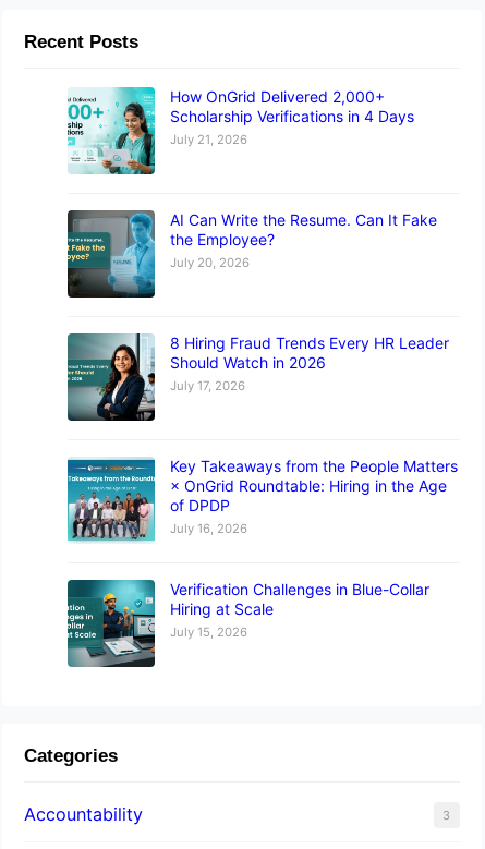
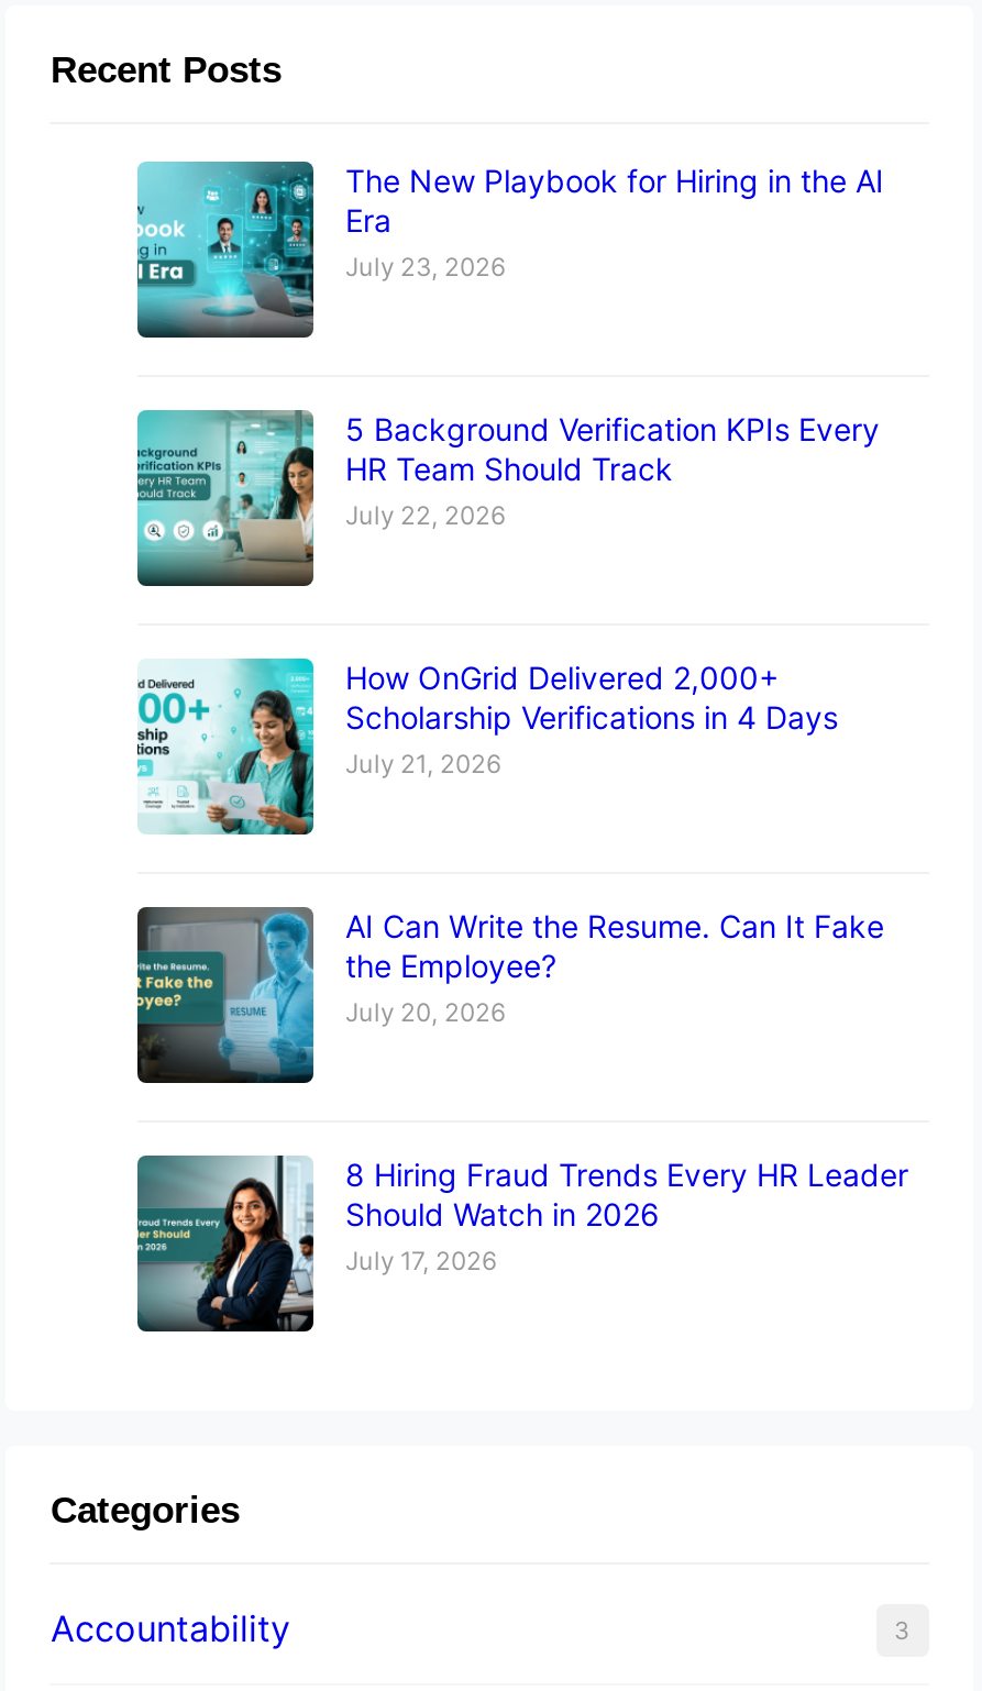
none -> [135,159,884,340] [image] | The New Playbook for Hiring in the AI | Era | July 23, 2026
none -> [135,408,880,586] [image] | 5 Background Verification KPIs Every | HR Team Should Track | July 22, 2026
moved [65,86,450,393] -> [133,656,908,1276]: [image] | How OnGrid Delivered 2,000+ | Scholarship Verifications in 4 Days | ... | Should Watch in 2026 | July 17, 2026
[66,456,458,639] [image] | Key Takeaways from the People Matters | × OnGrid Roundtable: Hiring in the Age | of DPDP | July 16, 2026 | Verification Challenges in Blue-Collar | Hiring at Scale | July 15, 2026 -> none
[68,580,155,668] [image] -> none

